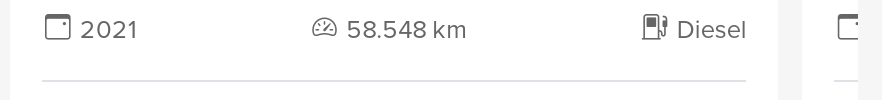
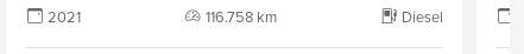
[346,9,466,45] 58.548 km -> [206,6,277,27] 116.758 km

